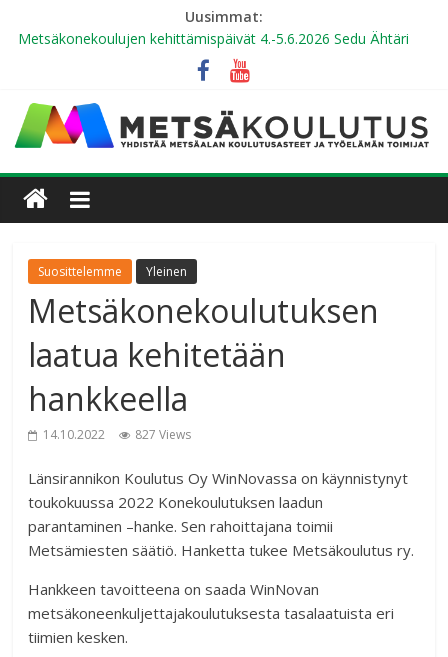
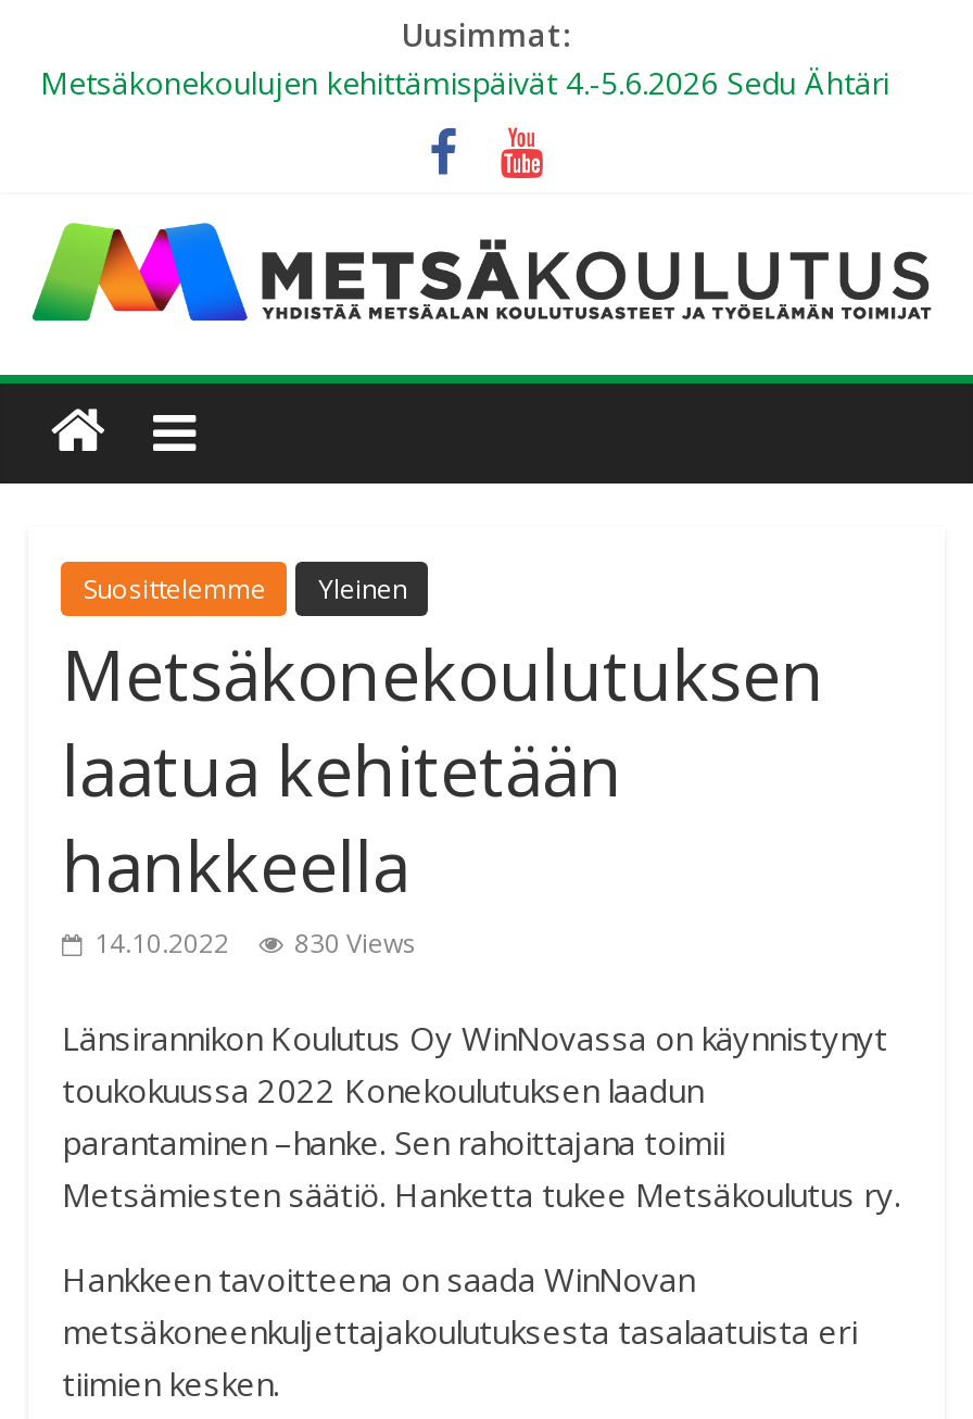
[43,426,191,443] 14.10.2022 827 Views -> [94,925,416,962] 14.10.2022 830 Views

